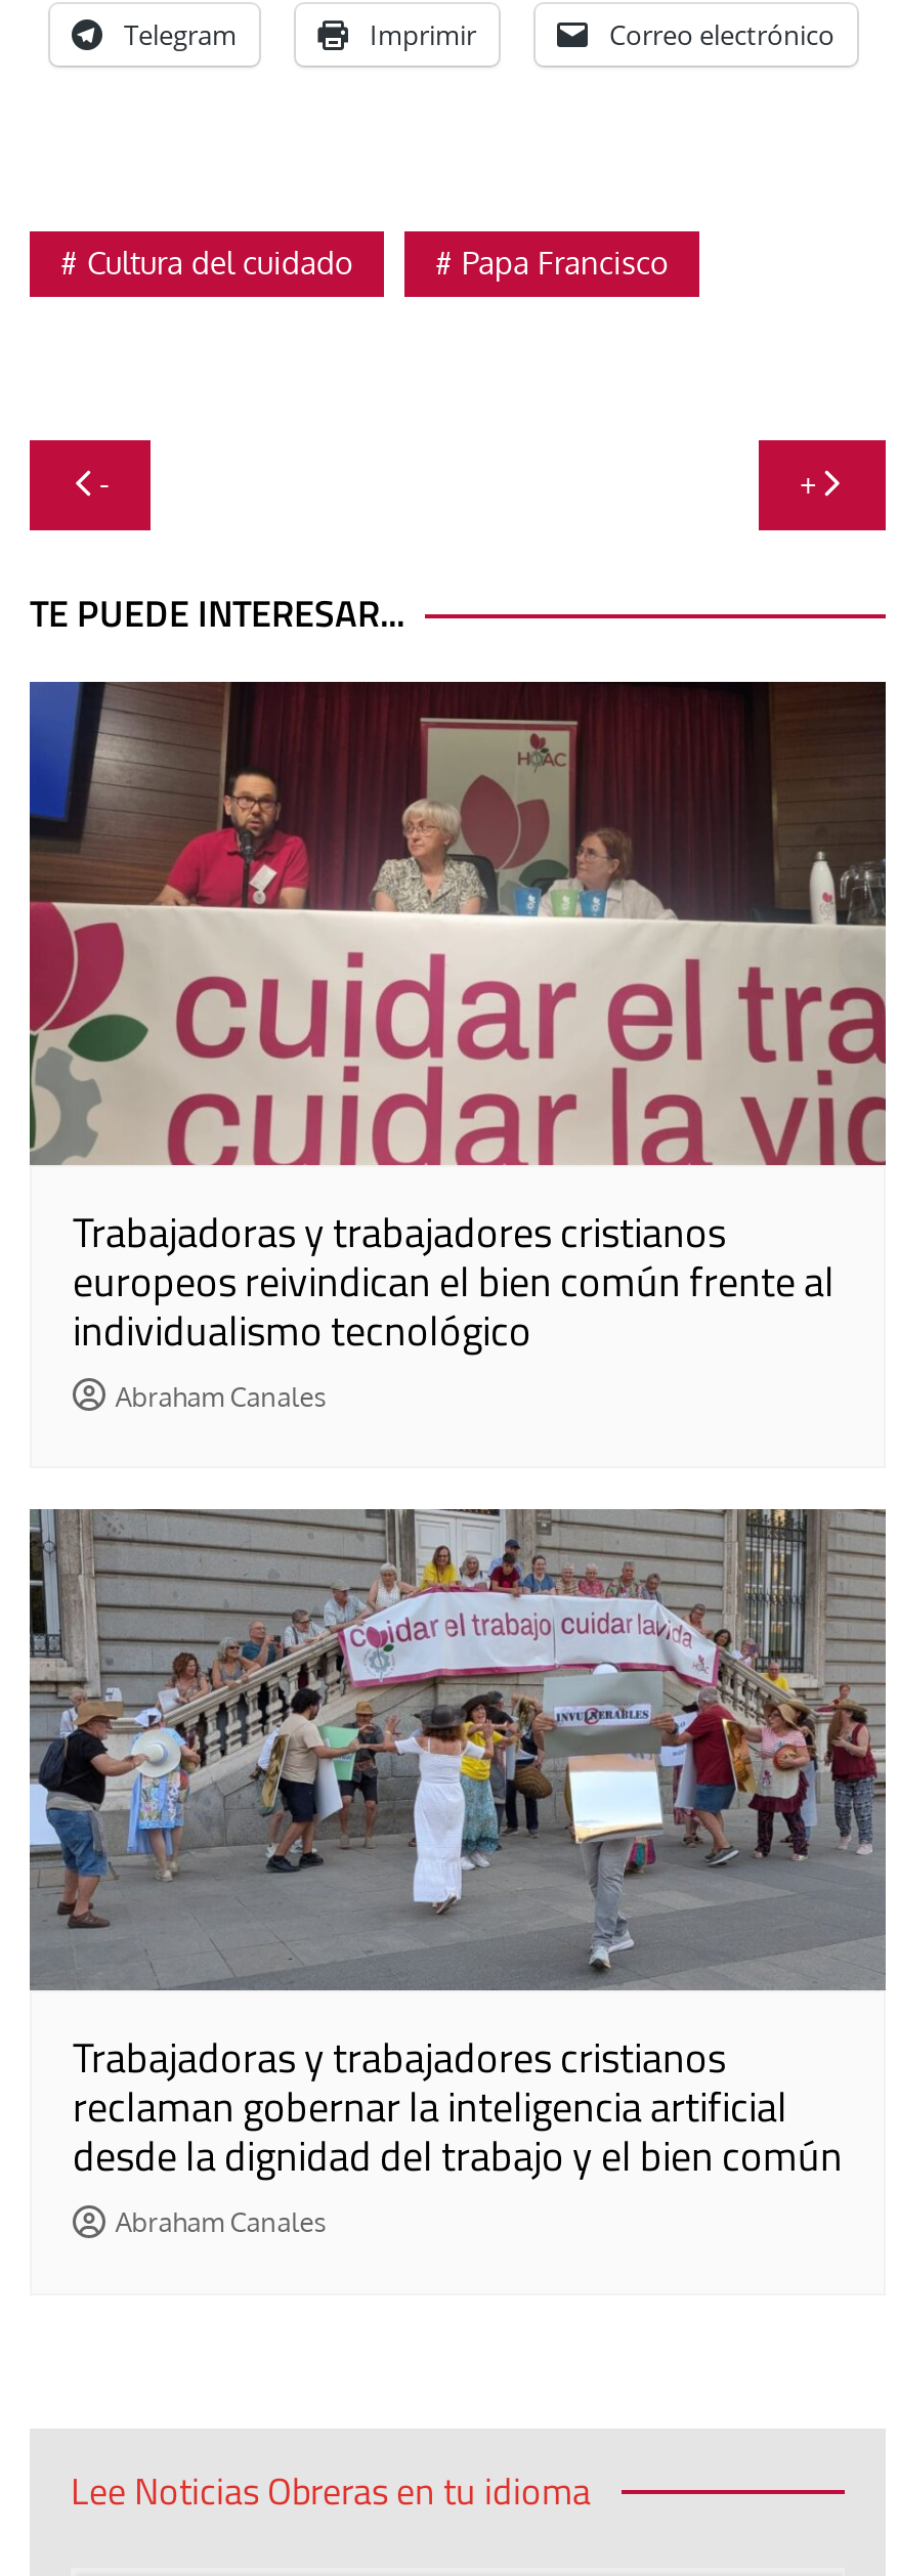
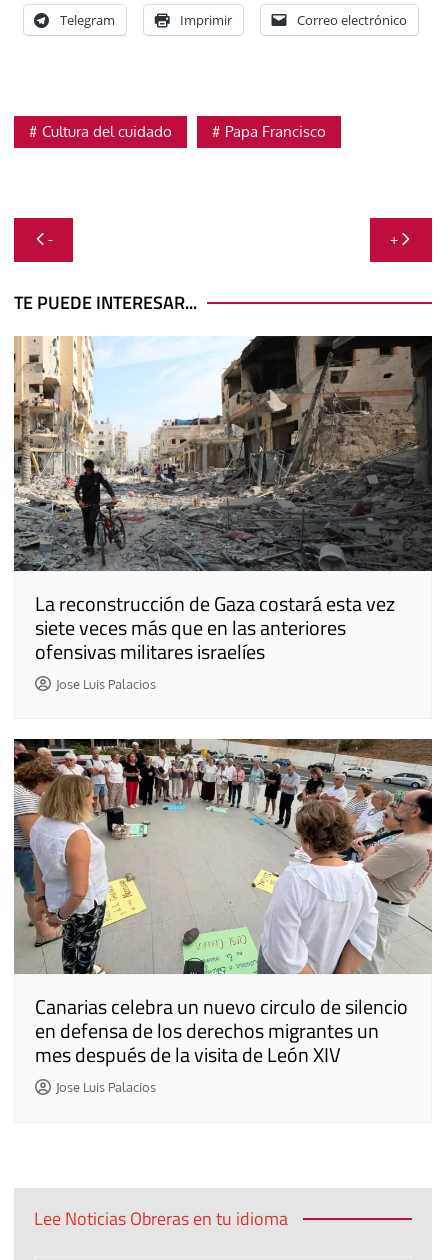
[28,679,888,1412] [image] | Trabajadoras y trabajadores cristianos | europeos reivindican el bien común frente al | individualismo tecnológico | Abraham Canales -> [13,335,433,692] [image] | La reconstrucción de Gaza costará esta vez | siete veces más que en las anteriores | ofensivas militares israelíes | Jose Luis Palacios
[30,1506,888,2239] [image] | Trabajadoras y trabajadores cristianos | reclaman gobernar la inteligencia artificial | desde la dignidad del trabajo y el bien común | Abraham Canales -> [13,738,432,1095] [image] | Canarias celebra un nuevo circulo de silencio | en defensa de los derechos migrantes un | mes después de la visita de León XIV | Jose Luis Palacios

